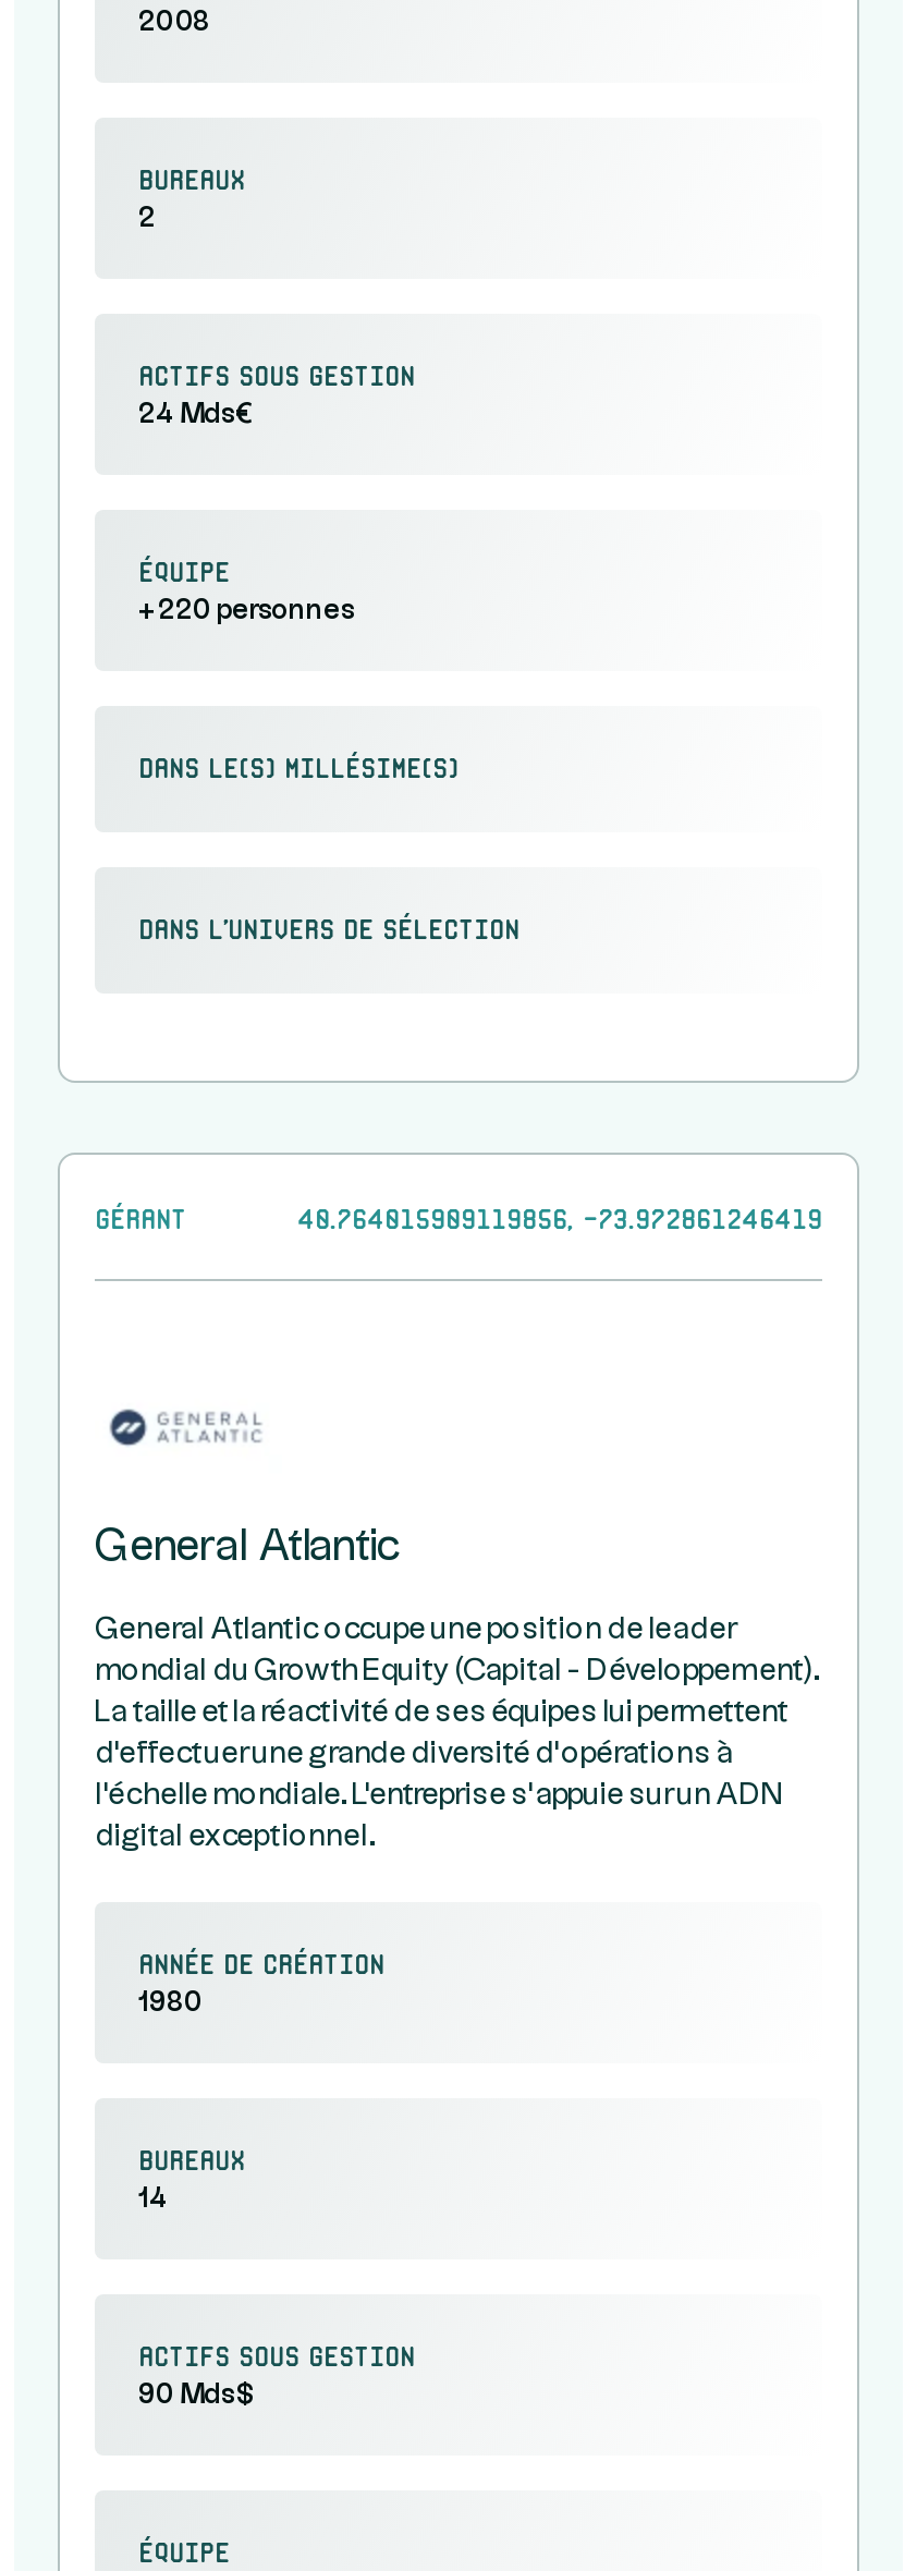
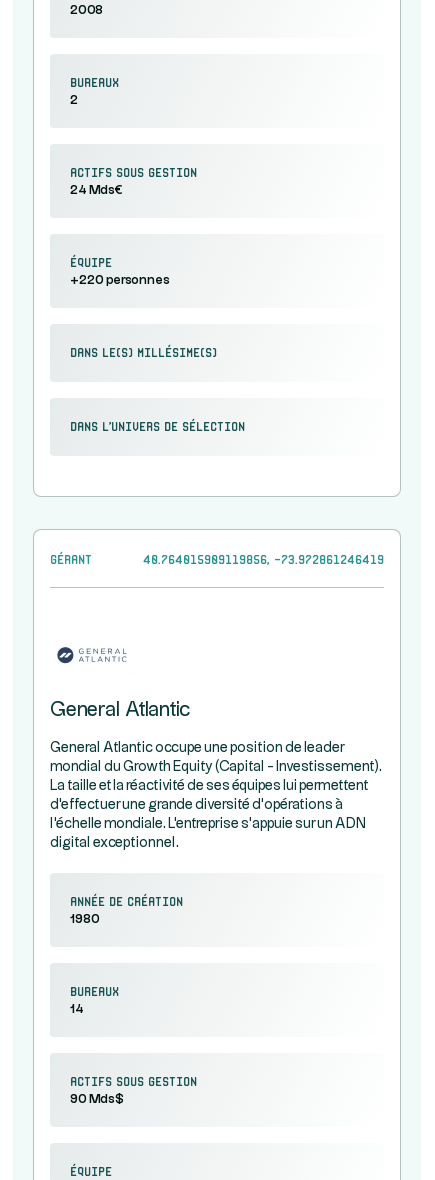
[95,1656,820,1686] mondial du Growth Equity (Capital - Développement). -> [50,760,382,774] mondial du Growth Equity (Capital - Investissement).

